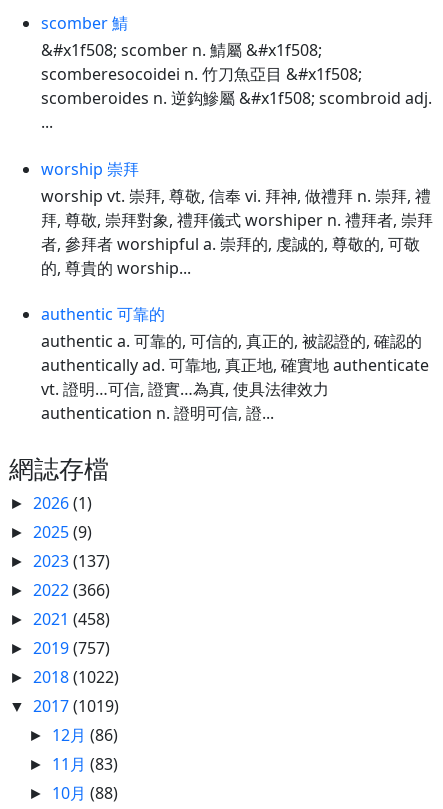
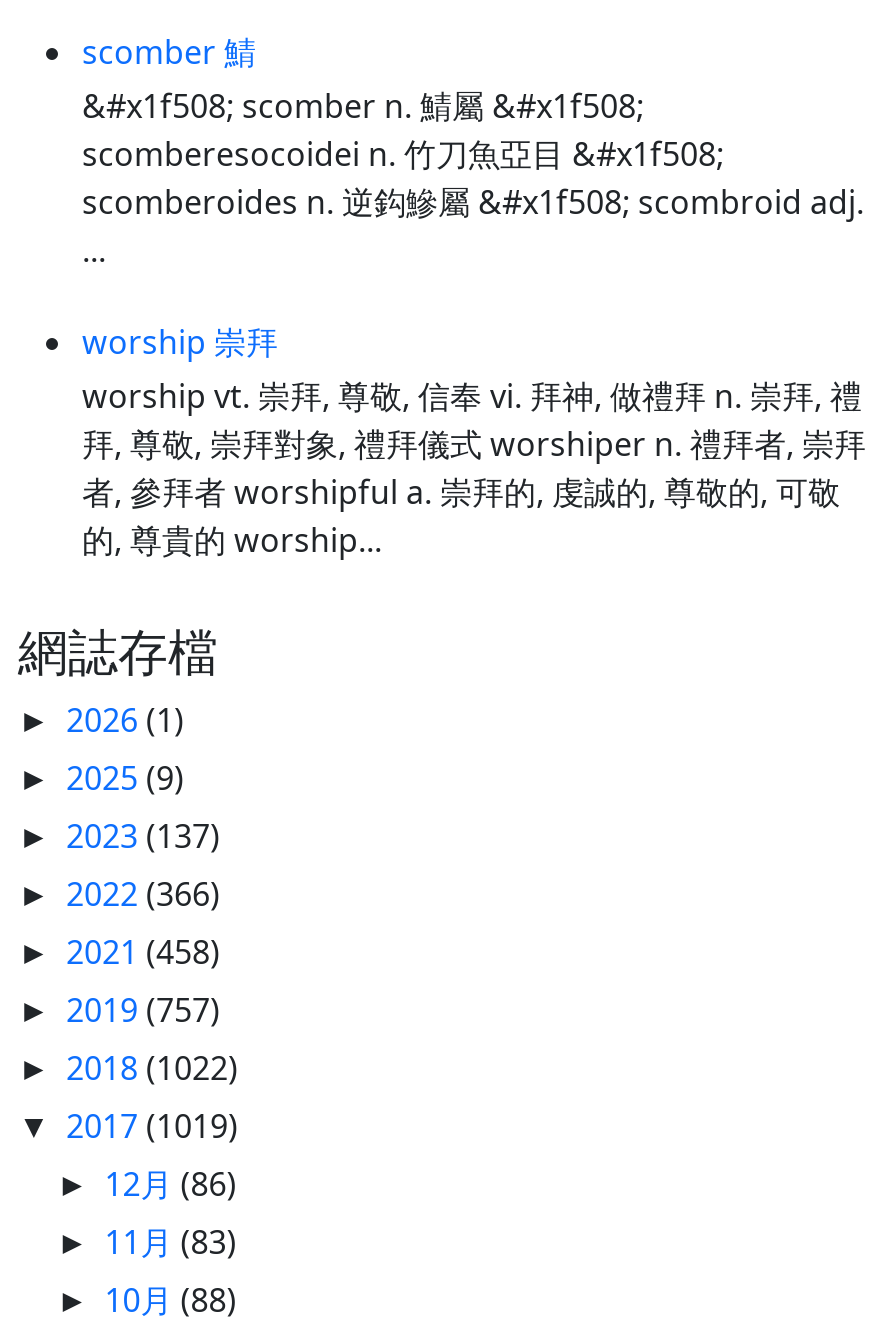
[41,303,429,424] authentic 可靠的 | authentic a. 可靠的, 可信的, 真正的, 被認證的, 確認的 | authentically ad. 可靠地, 真正地, 確實地 authenticate | vt. 證明…可信, 證實…為真, 使具法律效力 | authentication n. 證明可信, 證... -> none

